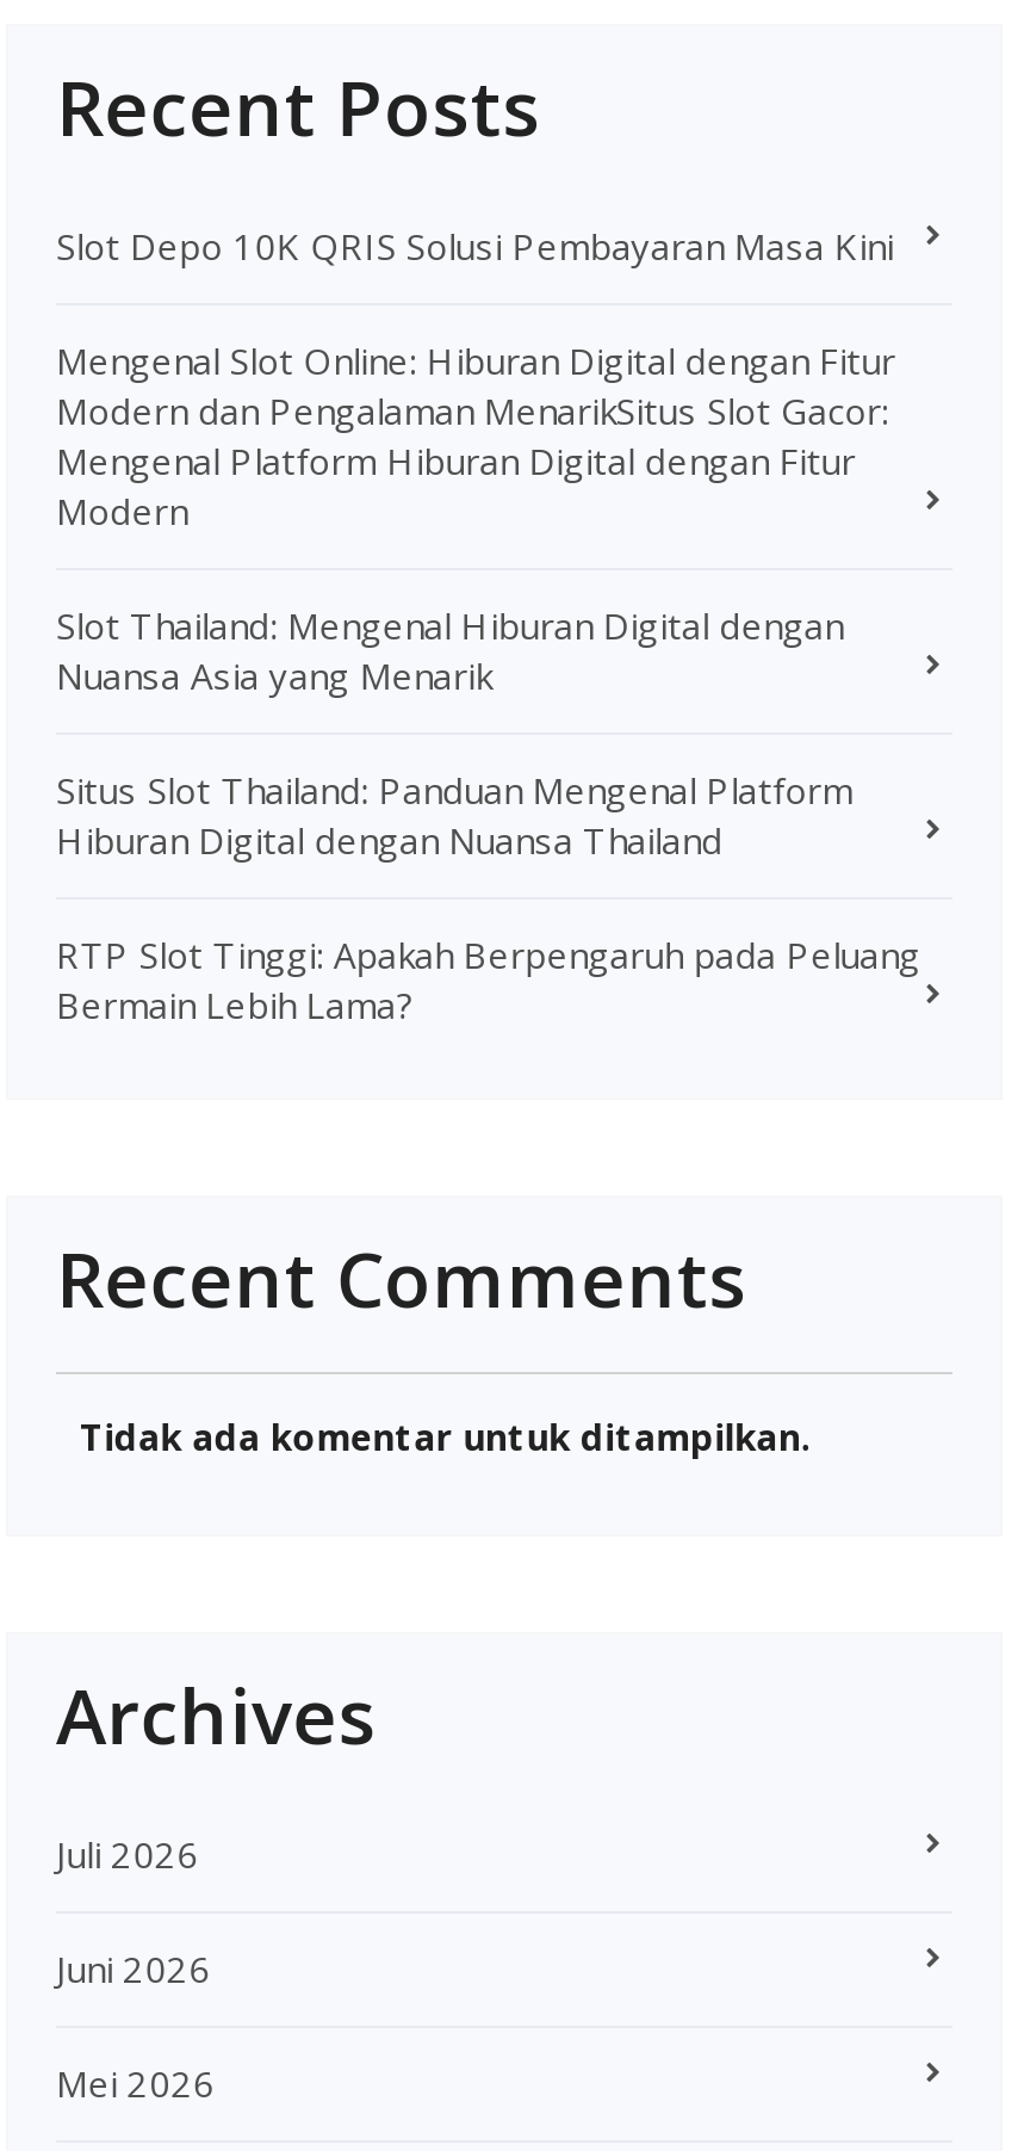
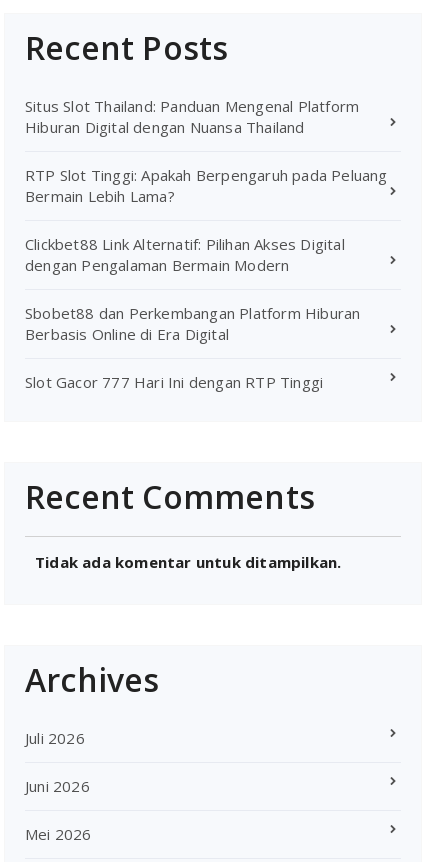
[56,222,895,699] Slot Depo 10K QRIS Solusi Pembayaran Masa Kini | Mengenal Slot Online: Hiburan Digital dengan Fitur | Modern dan Pengalaman MenarikSitus Slot Gacor: | Mengenal Platform Hiburan Digital dengan Fitur | Modern | Slot Thailand: Mengenal Hiburan Digital dengan | Nuansa Asia yang Menarik -> none
moved [56,766,921,1029] -> [25,96,388,206]: Situs Slot Thailand: Panduan Mengenal Platform | Hiburan Digital dengan Nuansa Thailand | RTP Slot Tinggi: Apakah Berpengaruh pada Peluang | Bermain Lebih Lama?
none -> [25,234,360,392] Clickbet88 Link Alternatif: Pilihan Akses Digital | dengan Pengalaman Bermain Modern | Sbobet88 dan Perkembangan Platform Hiburan | Berbasis Online di Era Digital | Slot Gacor 777 Hari Ini dengan RTP Tinggi

